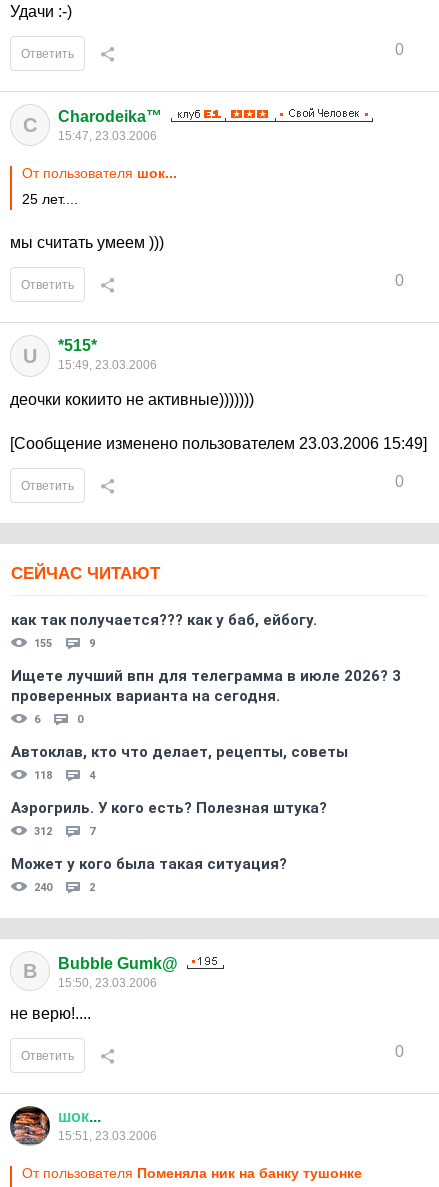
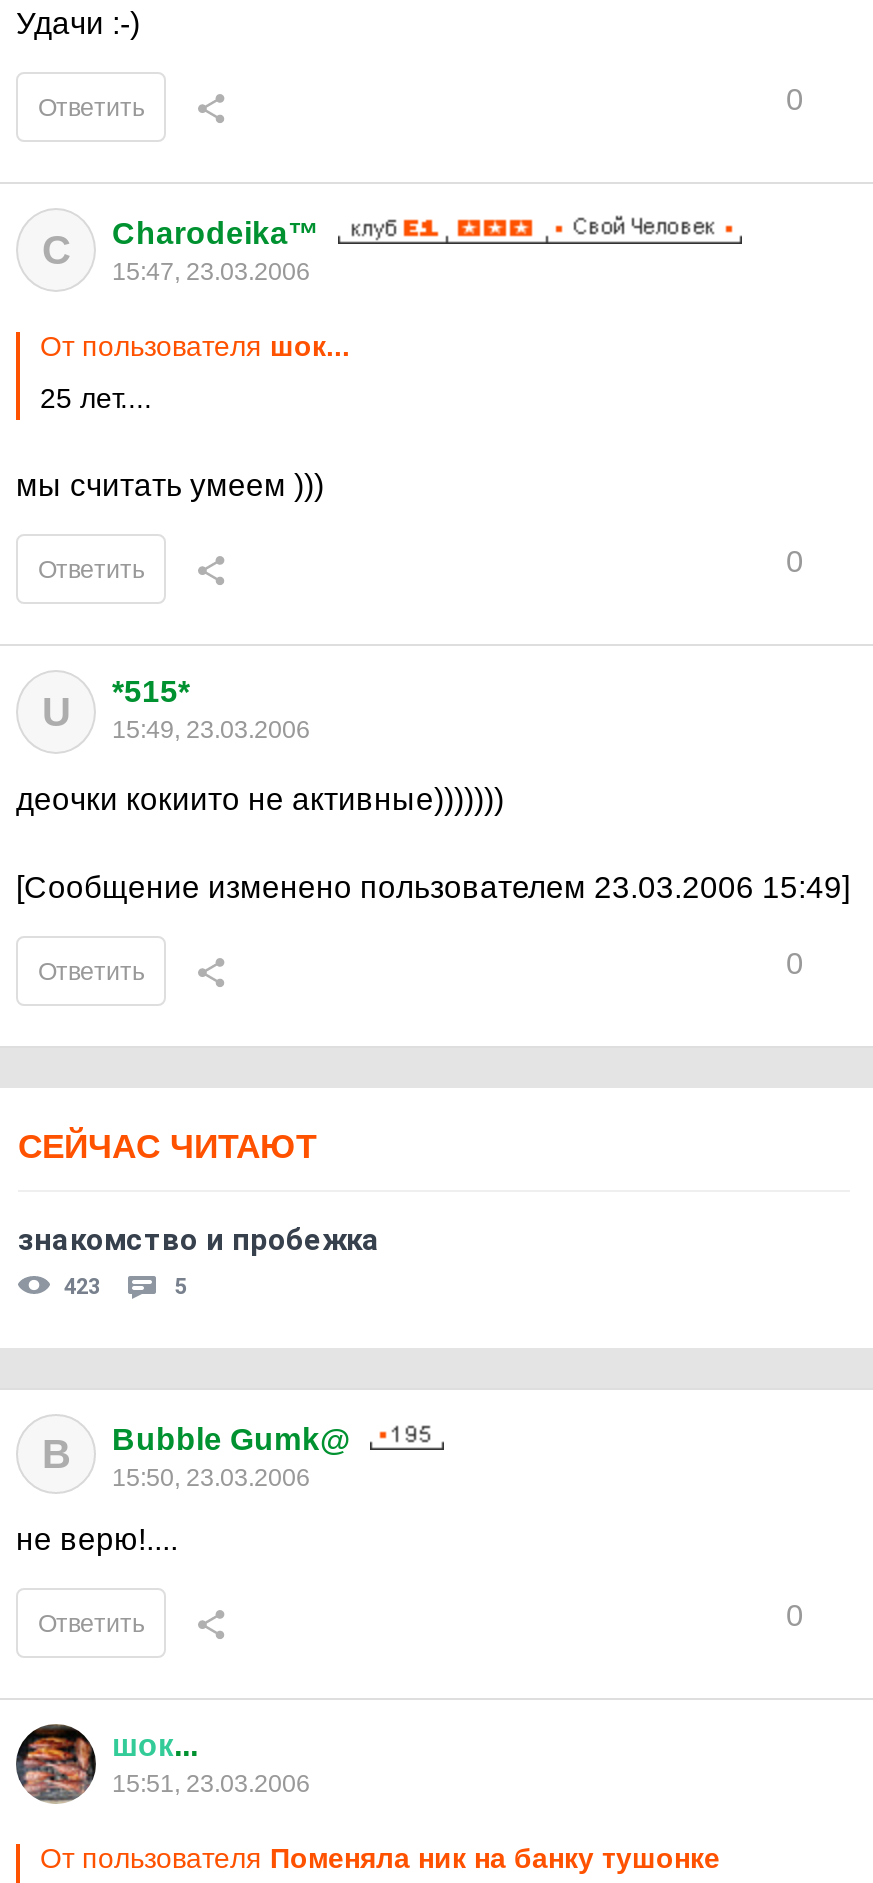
[11,611,401,894] как так получается??? как у баб, ейбогу. | 155 | 9 | Ищете лучший впн для телеграмма в июле 2026? 3 | проверенных варианта на сегодня. | 6 | 0 | Автоклав, кто что делает, рецепты, советы | 118 | 4 | Аэрогриль. У кого есть? Полезная штука? | 312 | 7 | Может у кого была такая ситуация? | 240 | 2 -> [18,1222,380,1300] знакомство и пробежка | 423 | 5

